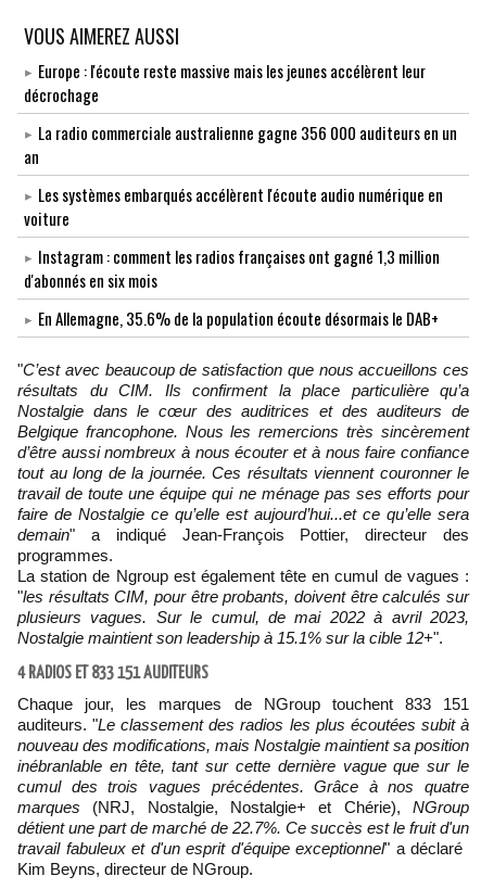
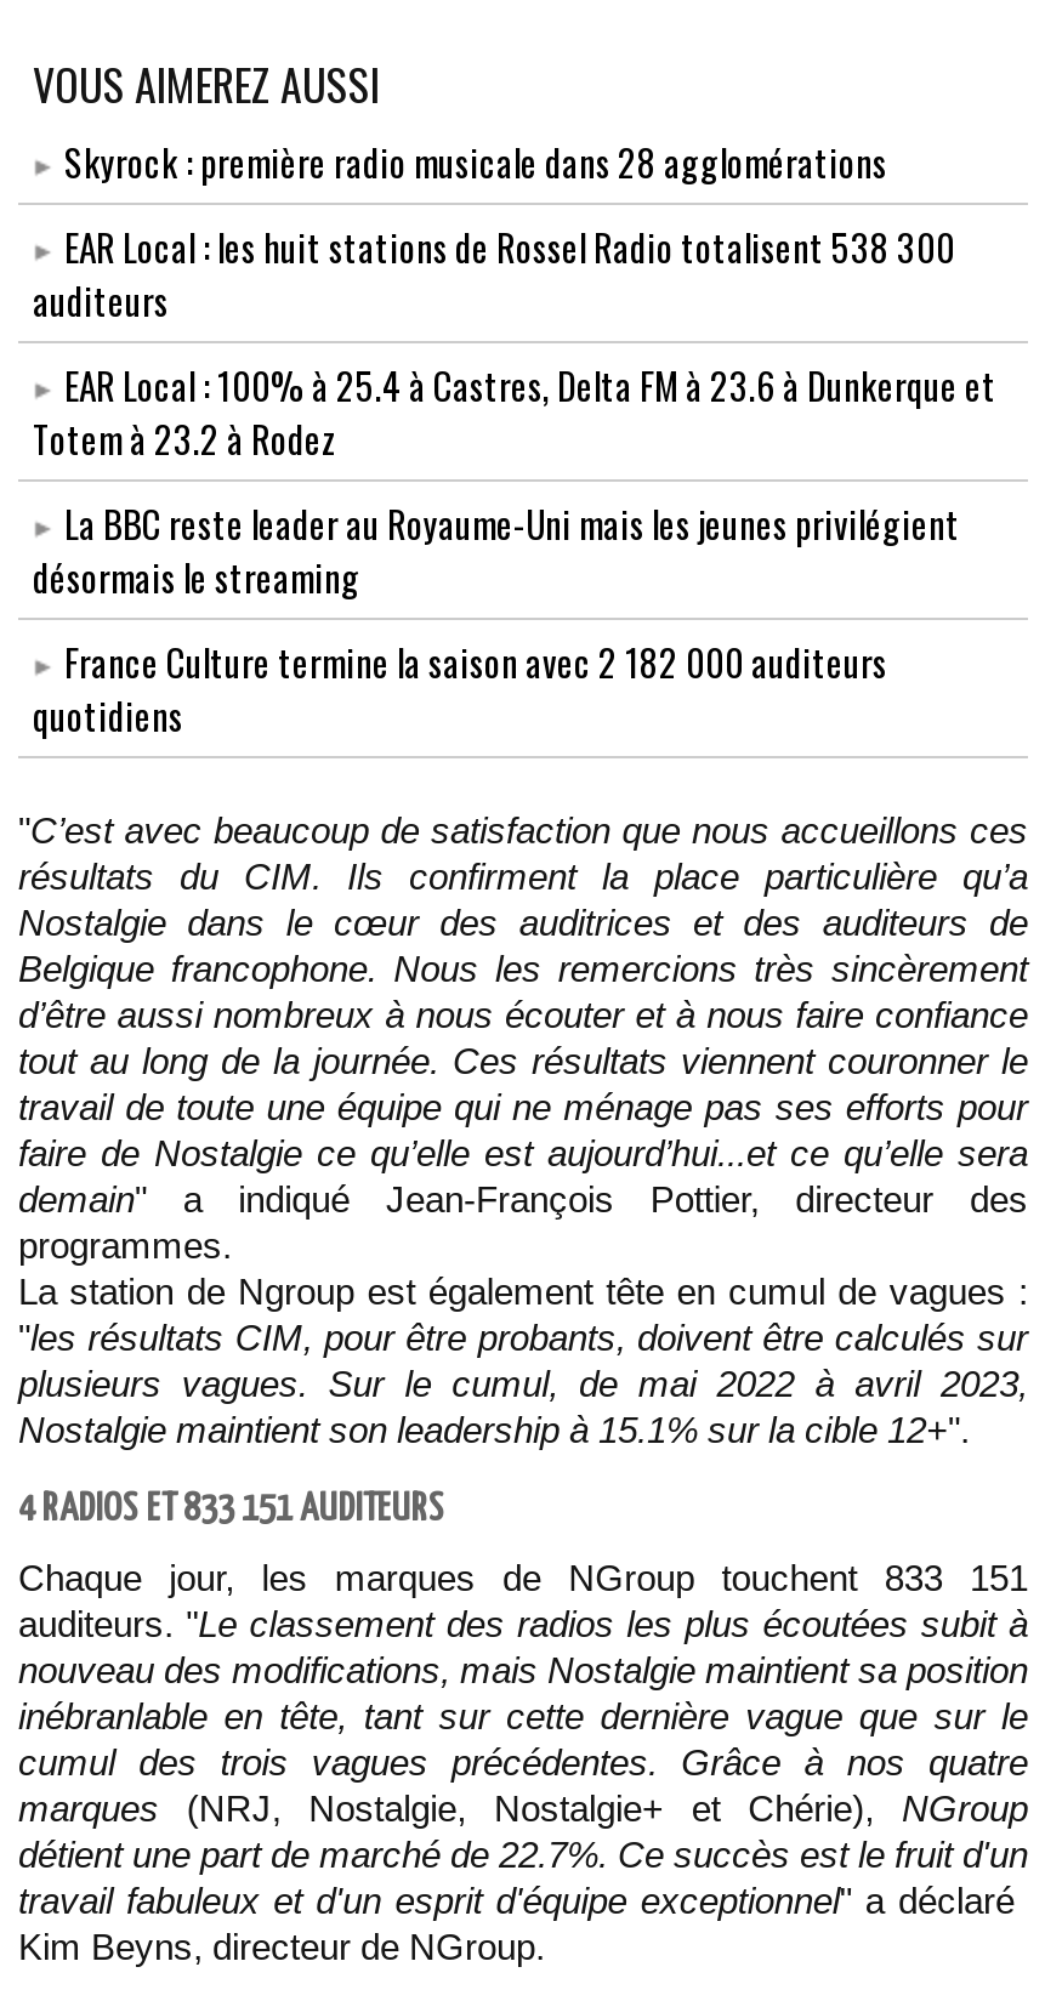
[24,58,426,106] Europe : l'écoute reste massive mais les jeunes accélèrent leur | décrochage -> [64,134,887,187] Skyrock : première radio musicale dans 28 agglomérations
[24,120,457,168] La radio commerciale australienne gagne 356 000 auditeurs en un | an -> [33,219,955,325] EAR Local : les huit stations de Rossel Radio totalisent 538 300 | auditeurs
[24,182,443,230] Les systèmes embarqués accélèrent l'écoute audio numérique en | voiture -> [33,357,996,464] EAR Local : 100% à 25.4 à Castres, Delta FM à 23.6 à Dunkerque et | Totem à 23.2 à Rodez
[24,244,440,292] Instagram : comment les radios françaises ont gagné 1,3 million | d'abonnés en six mois -> [33,495,960,602] La BBC reste leader au Royaume-Uni mais les jeunes privilégient | désormais le streaming
[38,306,439,330] En Allemagne, 35.6% de la population écoute désormais le DAB+ -> [33,634,887,740] France Culture termine la saison avec 2 182 000 auditeurs | quotidiens

